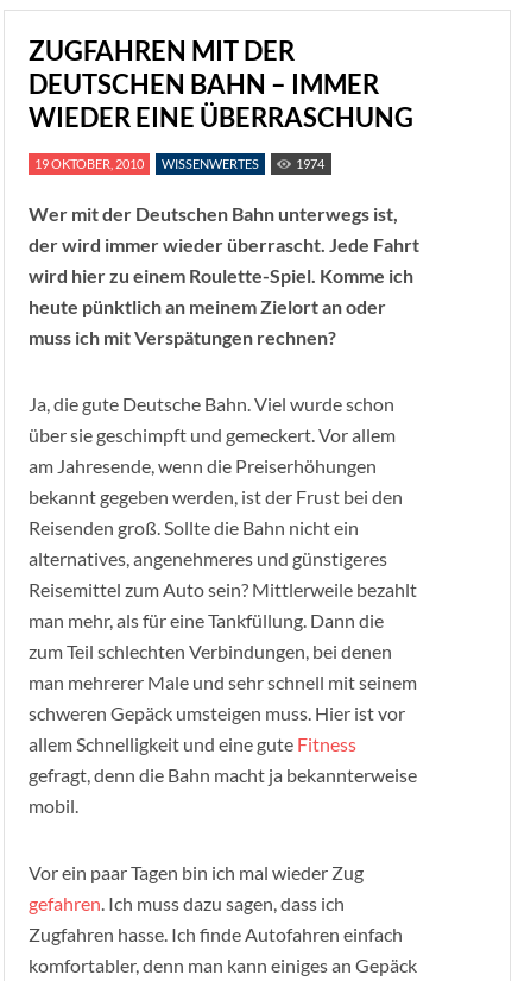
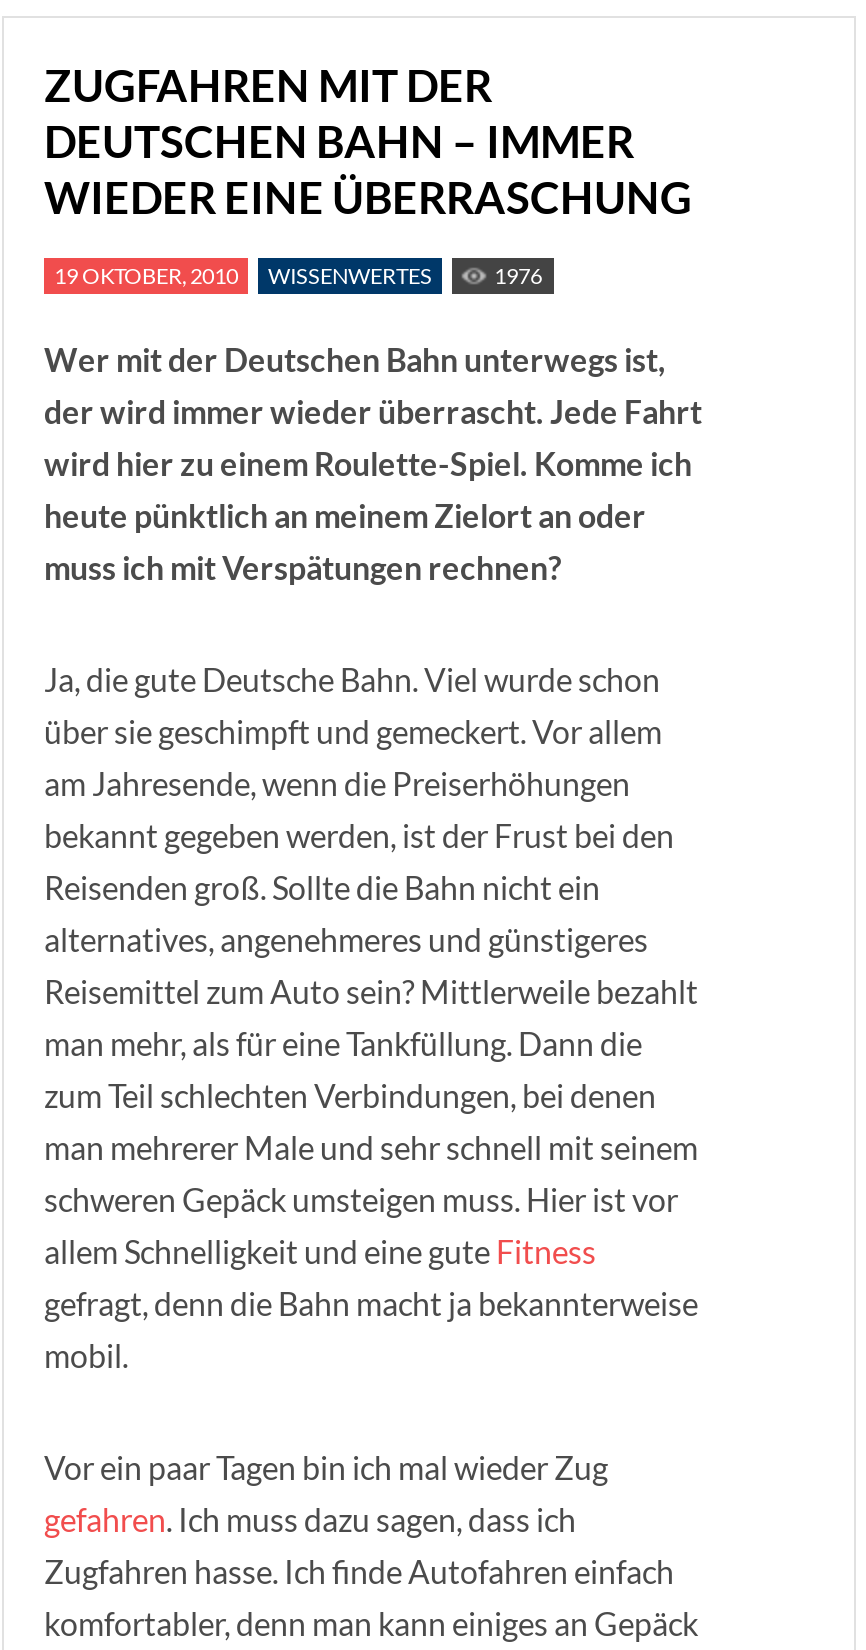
[296,156,324,171] 1974 -> [494,262,542,288] 1976

